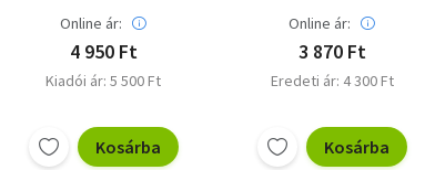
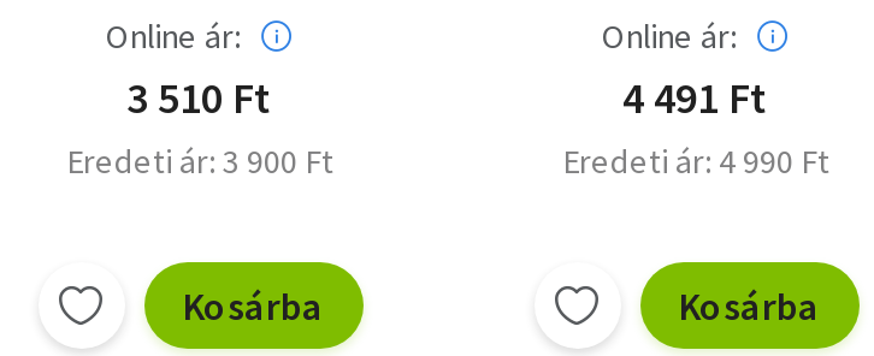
[69,39,137,64] 4 950 Ft -> [126,71,273,126] 3 510 Ft
[298,39,366,64] 3 870 Ft -> [622,71,769,126] 4 491 Ft
[45,71,161,91] Kiadói ár: 5 500 Ft -> [66,140,333,184] Eredeti ár: 3 900 Ft
[270,71,393,91] Eredeti ár: 4 300 Ft -> [562,140,829,184] Eredeti ár: 4 990 Ft

